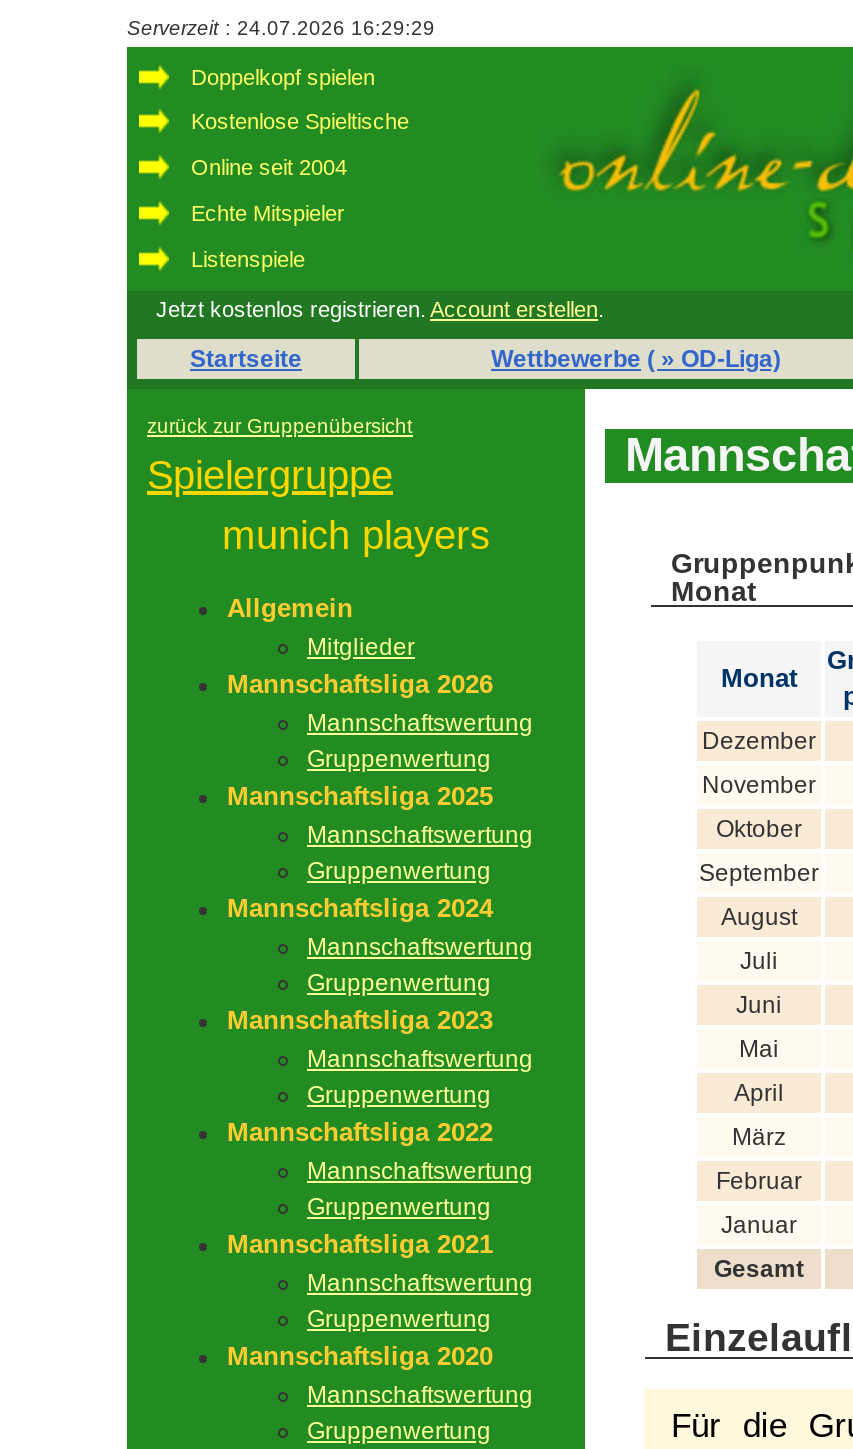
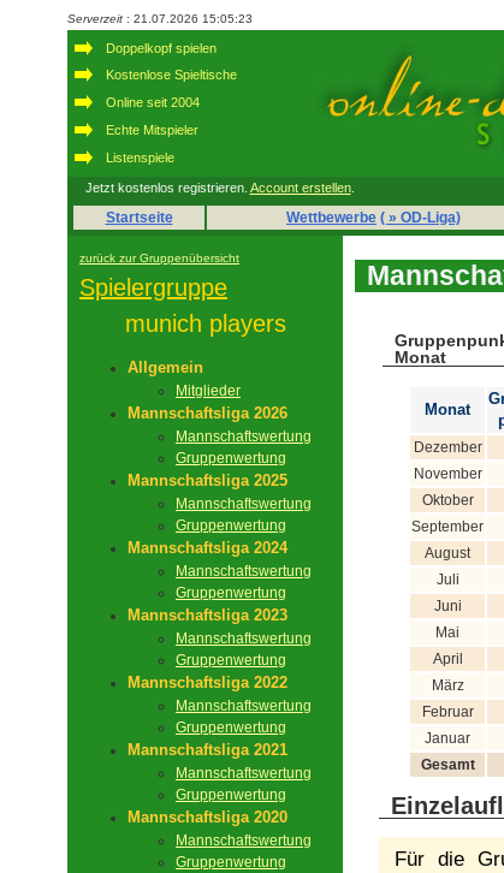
[127,17,435,39] Serverzeit: 24.07.2026 16:29:29 -> [67,12,253,25] Serverzeit: 21.07.2026 15:05:23

